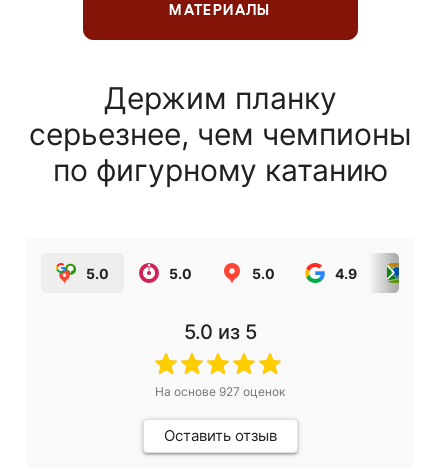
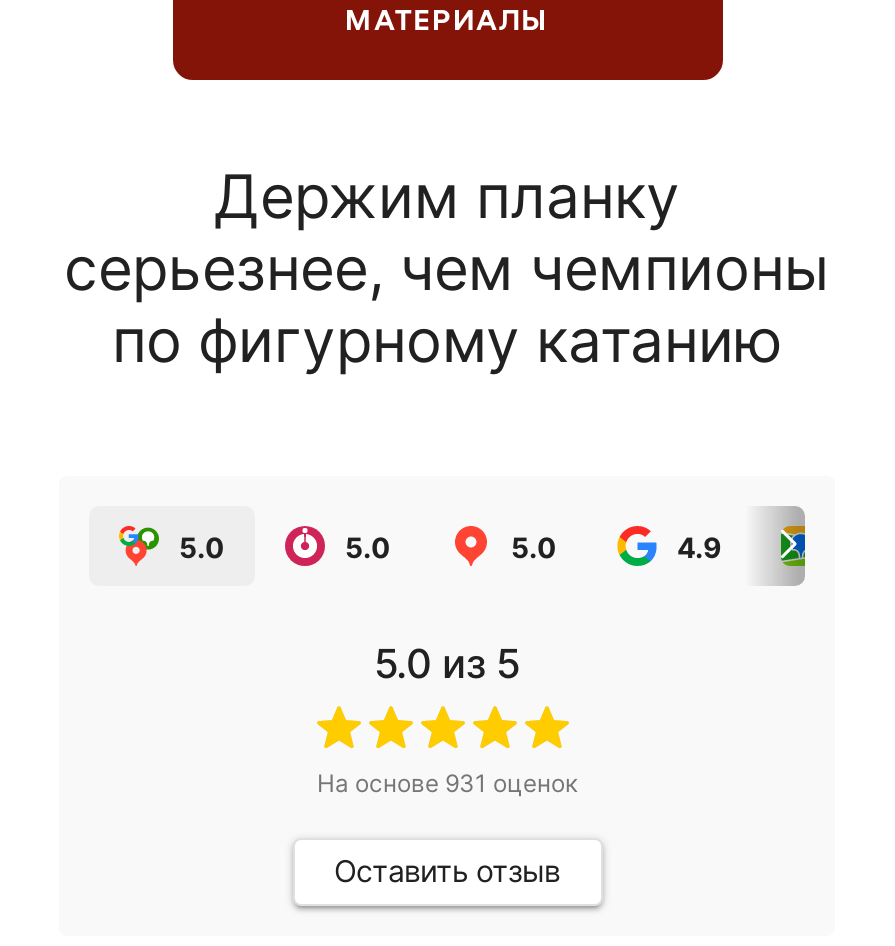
[155,384,285,399] На основе 927 оценок -> [317,768,577,798] На основе 931 оценок

